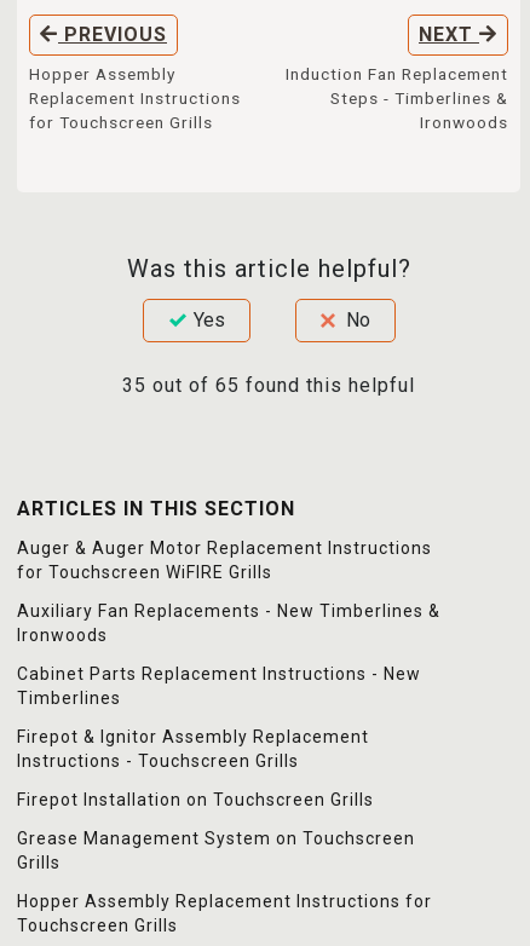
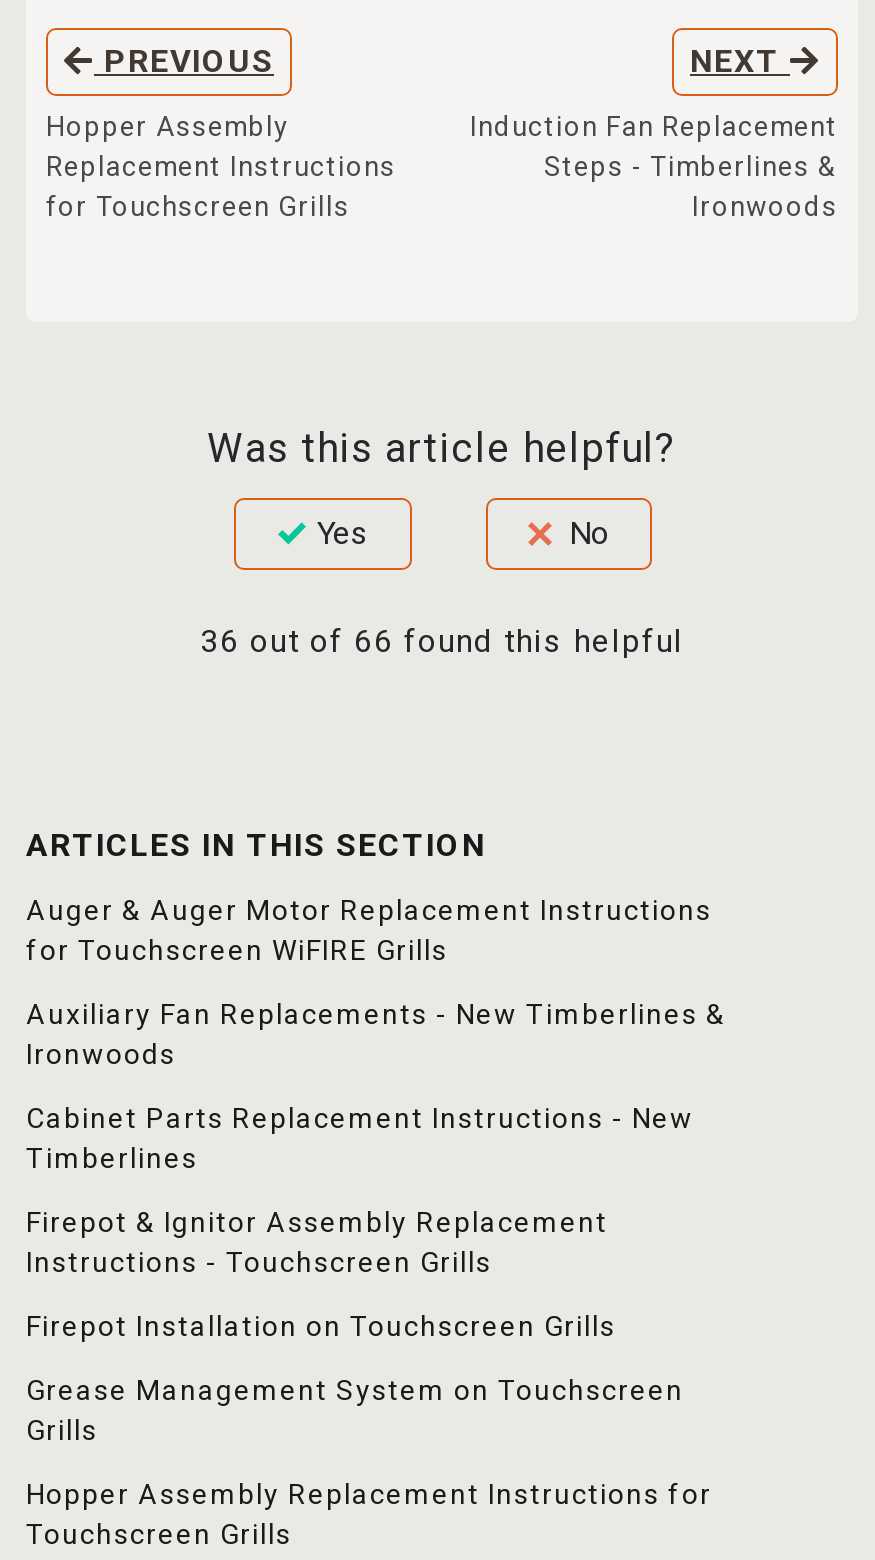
[122,374,415,397] 35 out of 65 found this helpful -> [200,622,684,660] 36 out of 66 found this helpful

